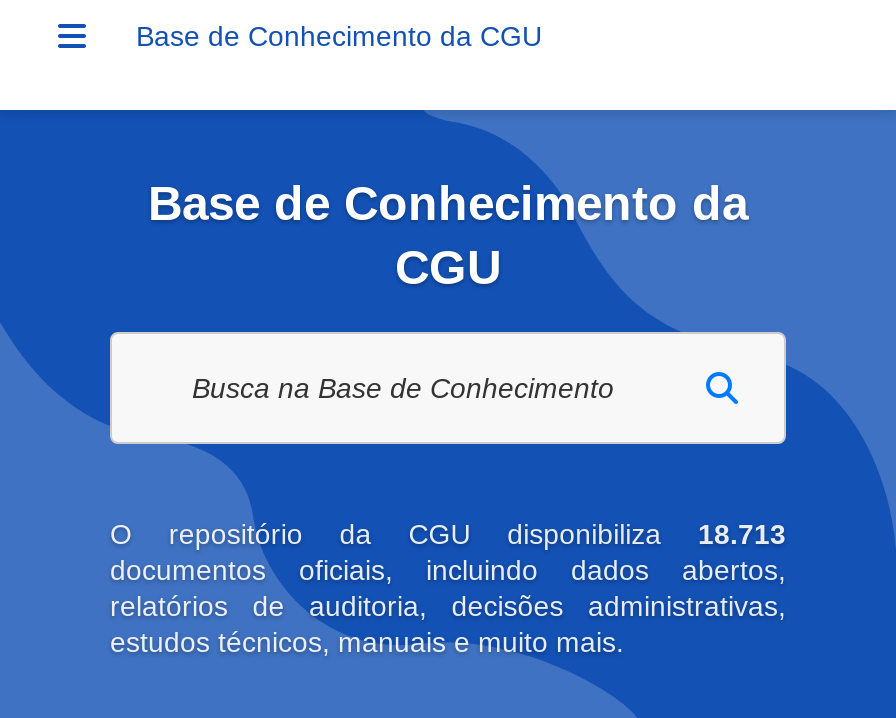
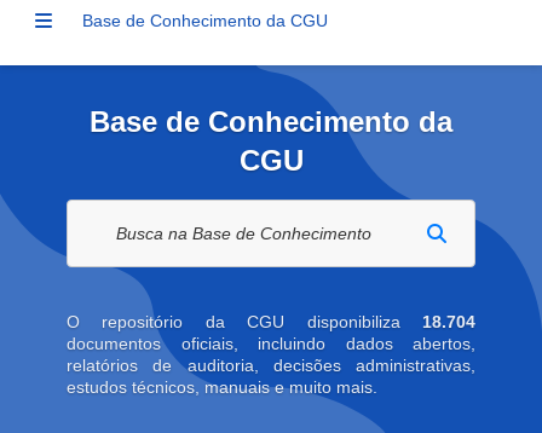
[110,518,786,550] O repositório da CGU disponibiliza 18.713 -> [67,312,475,331] O repositório da CGU disponibiliza 18.704

